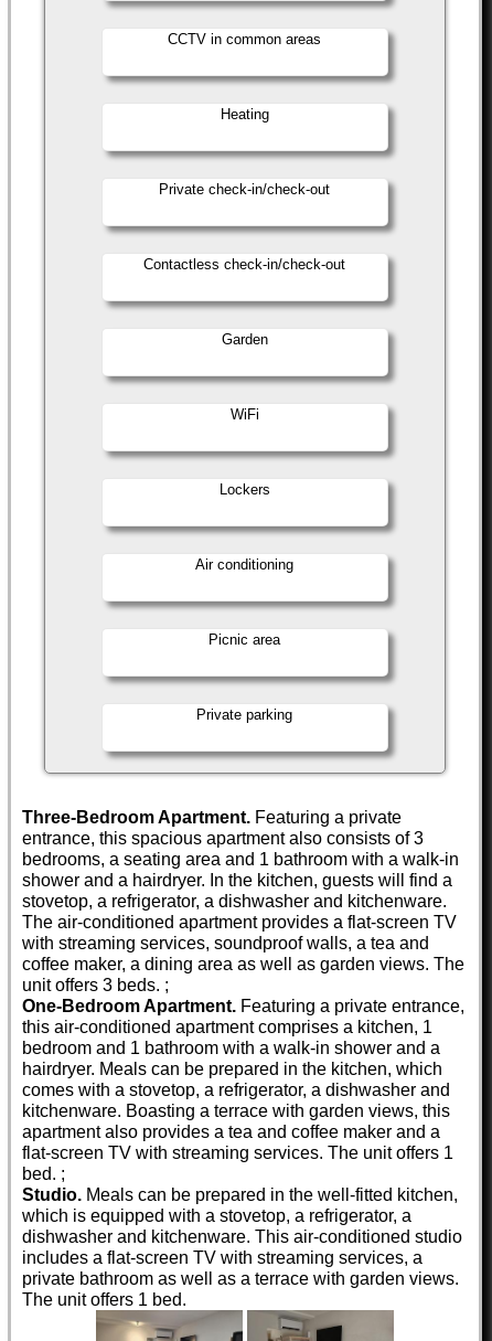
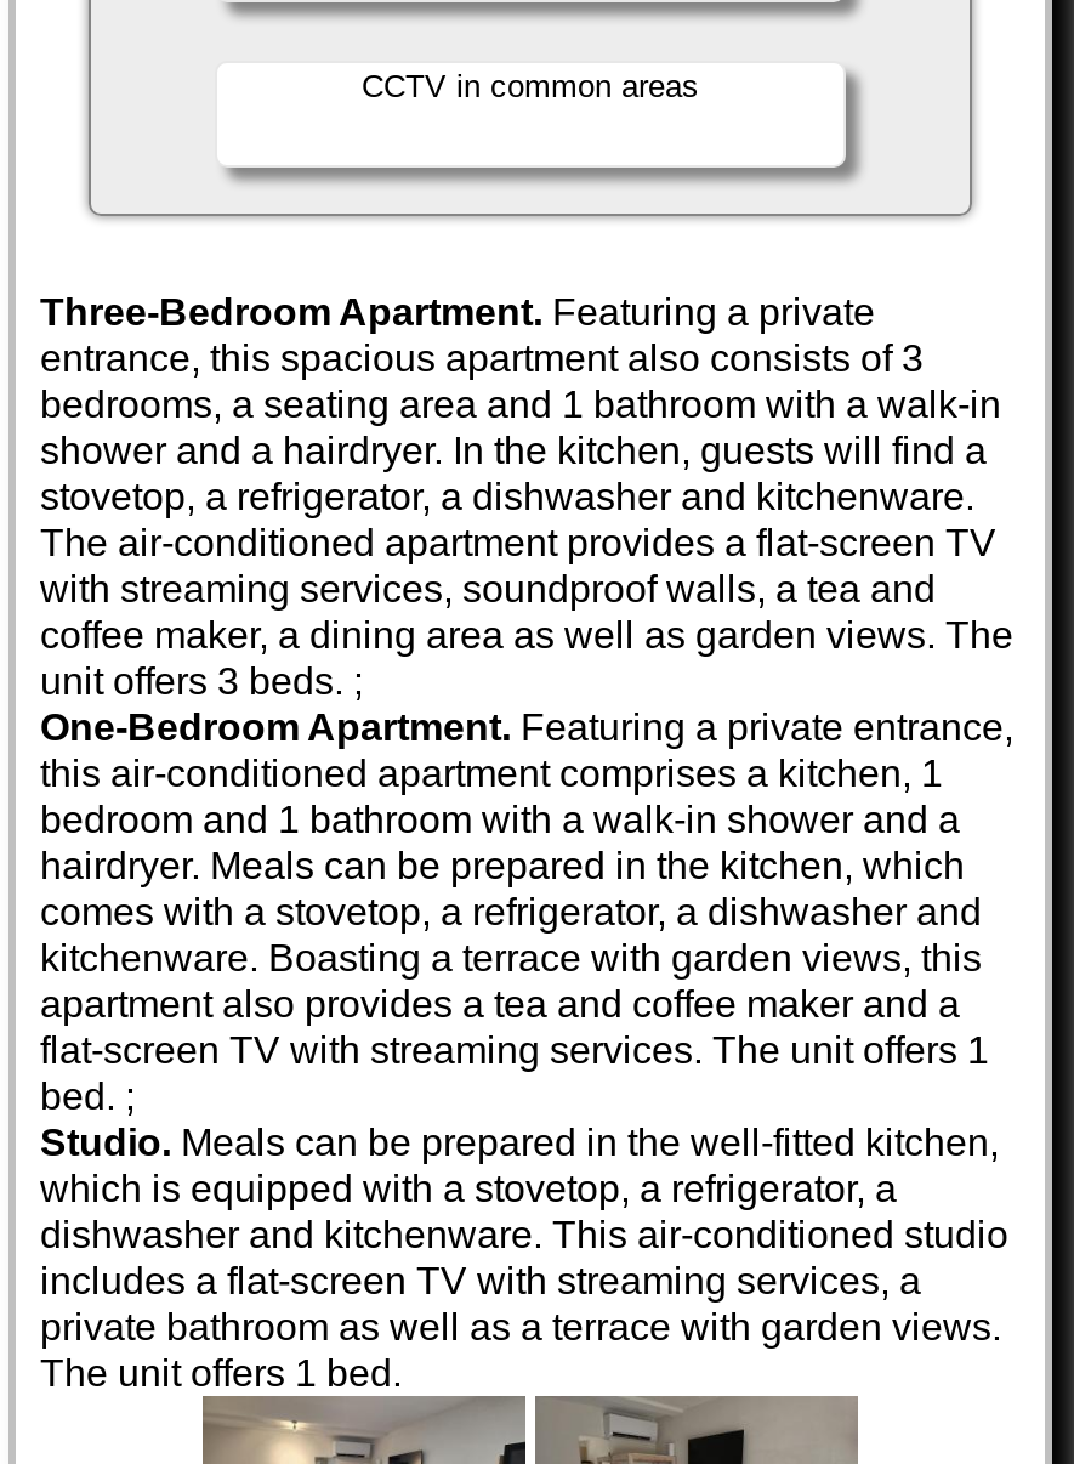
[221,106,269,123] Heating -> none
[159,181,330,198] Private check-in/check-out -> none
[144,256,346,273] Contactless check-in/check-out -> none
[222,331,268,348] Garden -> none
[231,406,259,423] WiFi -> none
[220,481,270,498] Lockers -> none
[196,556,294,573] Air conditioning -> none
[209,631,281,648] Picnic area -> none
[197,706,293,723] Private parking -> none

